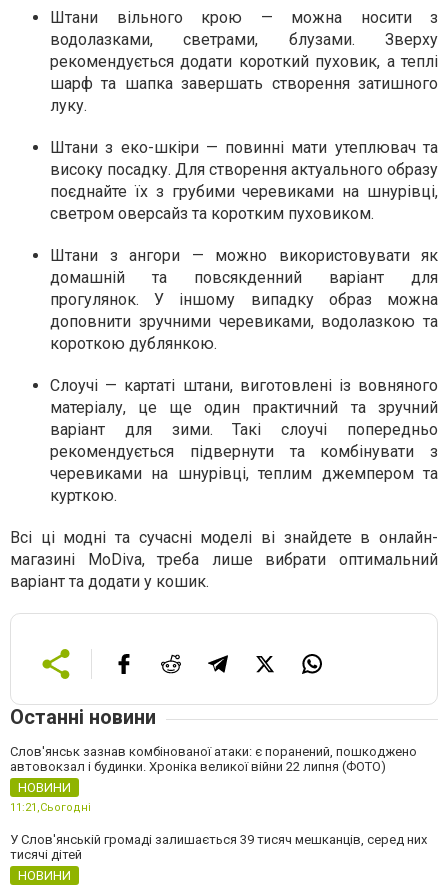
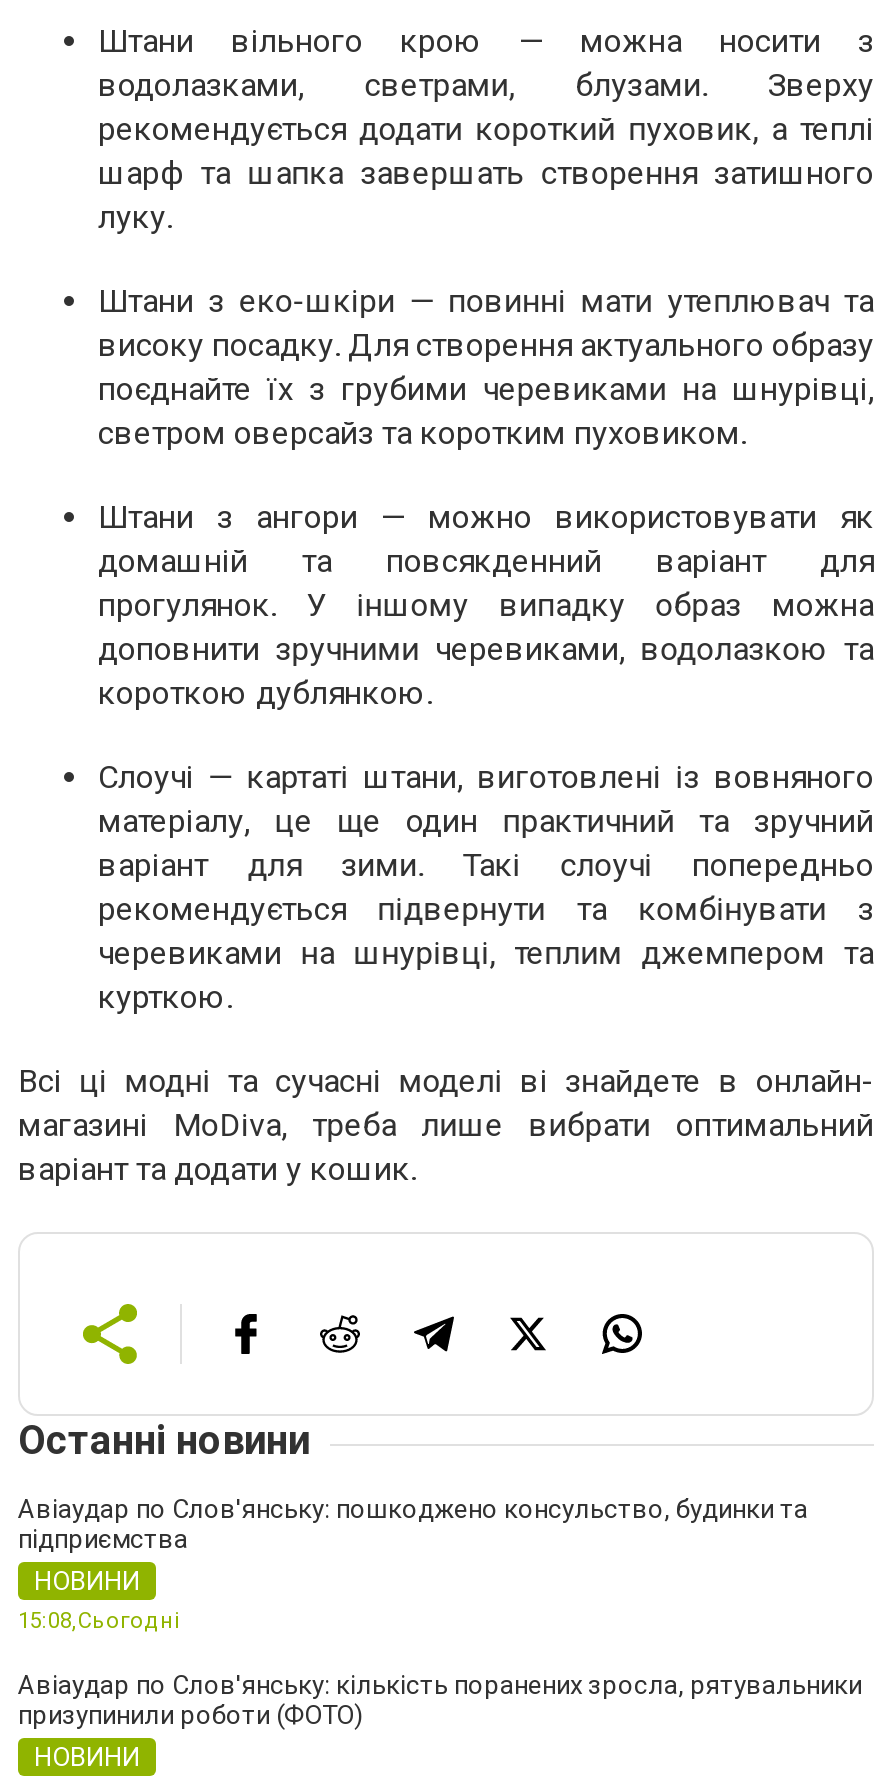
[10,744,417,774] Слов'янськ зазнав комбінованої атаки: є поранений, пошкоджено | автовокзал і будинки. Хроніка великої війни 22 липня (ФОТО) -> [18,1495,808,1555] Авіаудар по Слов'янську: пошкоджено консульство, будинки та | підприємства
[10,801,91,814] 11:21,Сьогодні -> [18,1609,180,1635] 15:08,Сьогодні
[10,832,427,862] У Слов'янській громаді залишається 39 тисяч мешканців, серед них | тисячі дітей -> [18,1671,862,1731] Авіаудар по Слов'янську: кількість поранених зросла, рятувальники | призупинили роботи (ФОТО)

